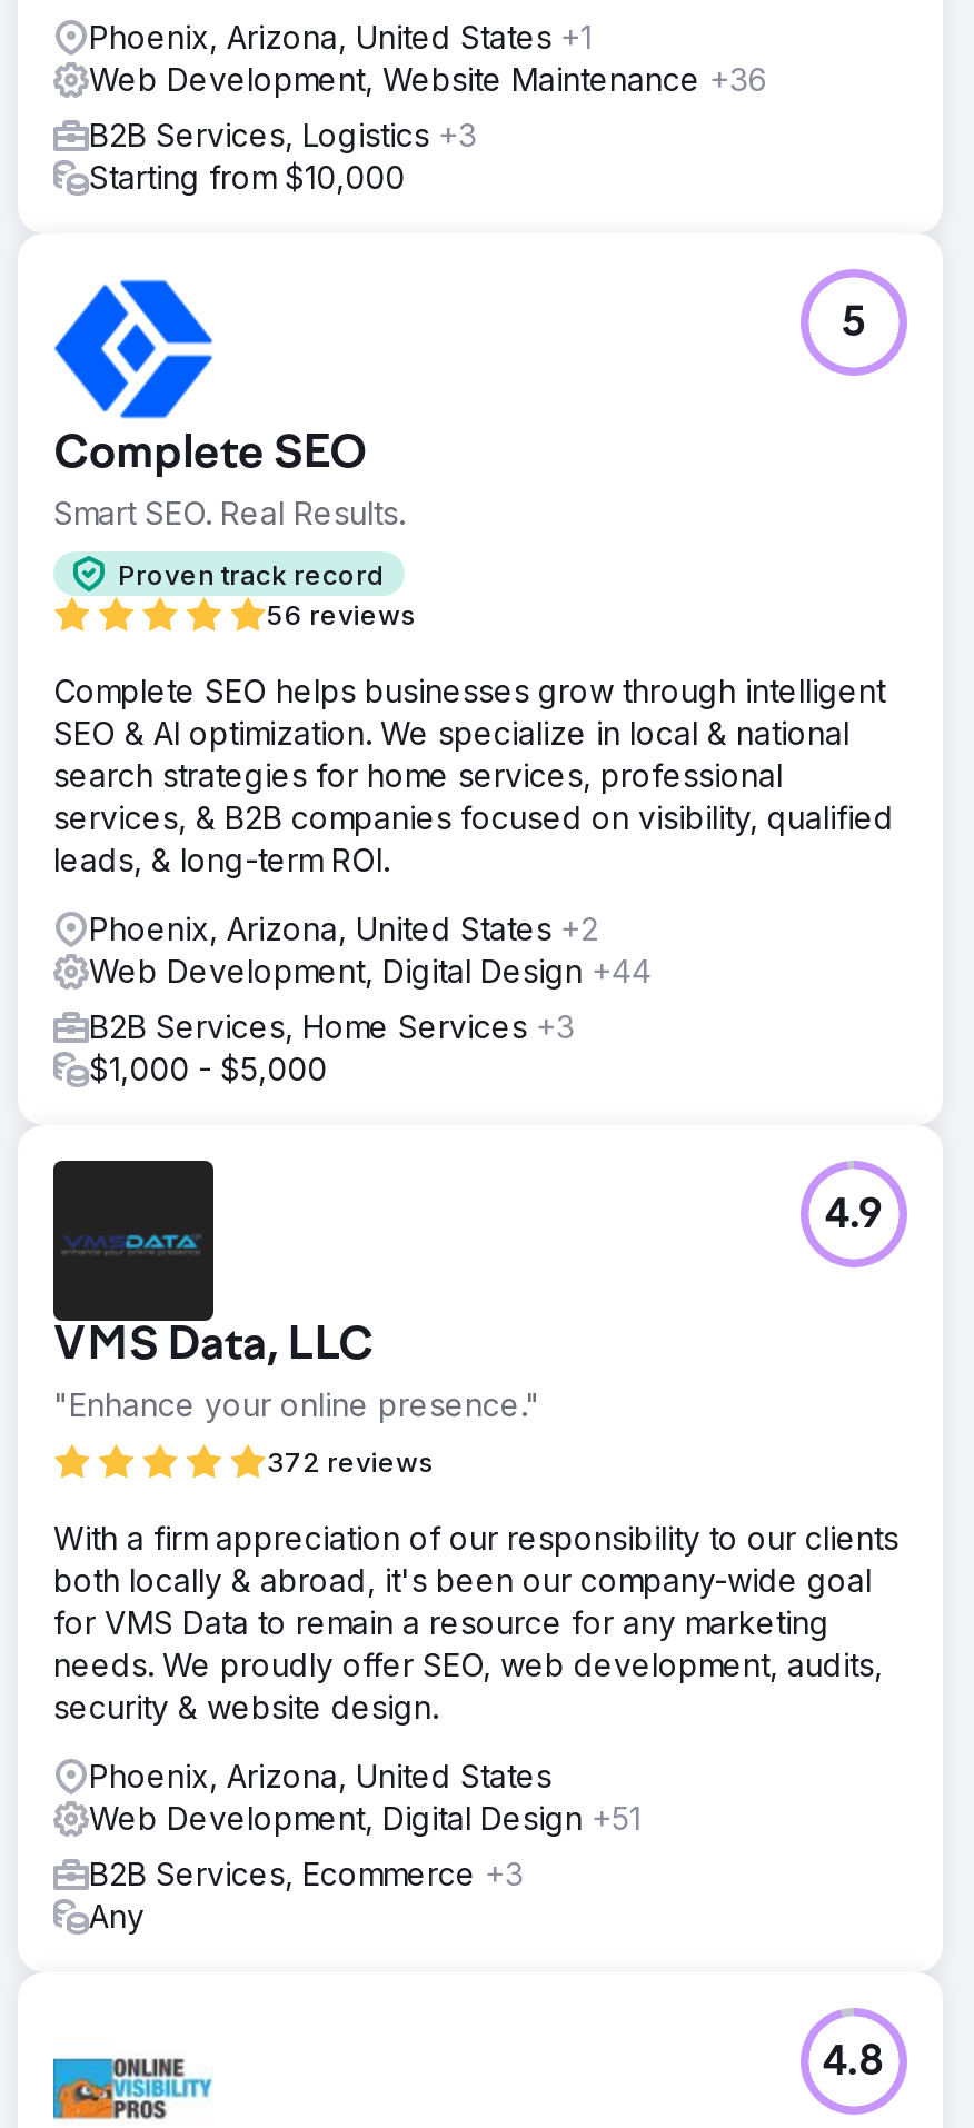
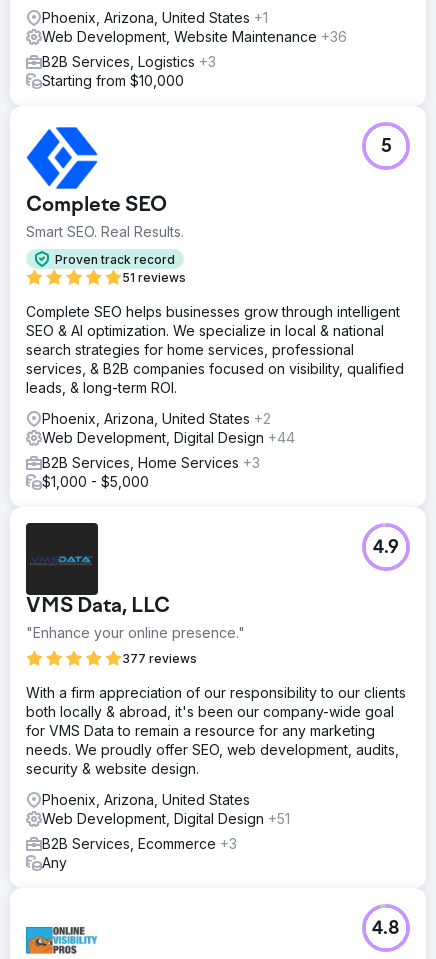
[267,598,416,632] 56 reviews -> [122,270,186,285] 51 reviews
[267,1445,434,1479] 372 reviews -> [122,651,197,666] 377 reviews

